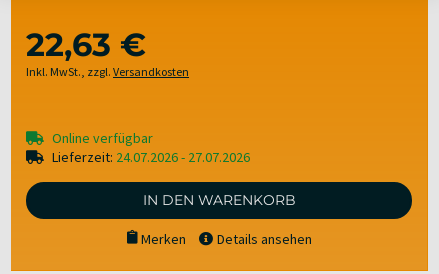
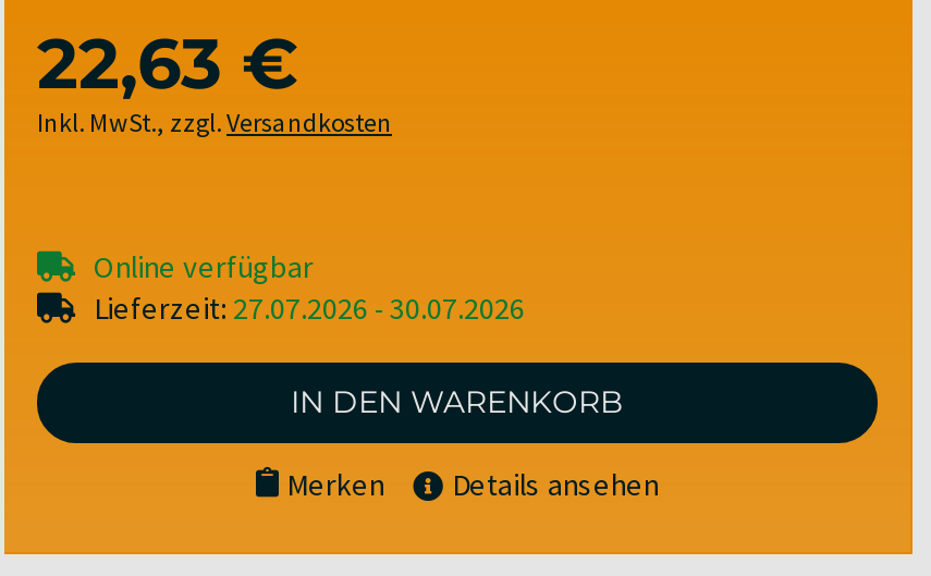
[52,149,250,166] Lieferzeit: 24.07.2026 - 27.07.2026 -> [94,289,525,326] Lieferzeit: 27.07.2026 - 30.07.2026

